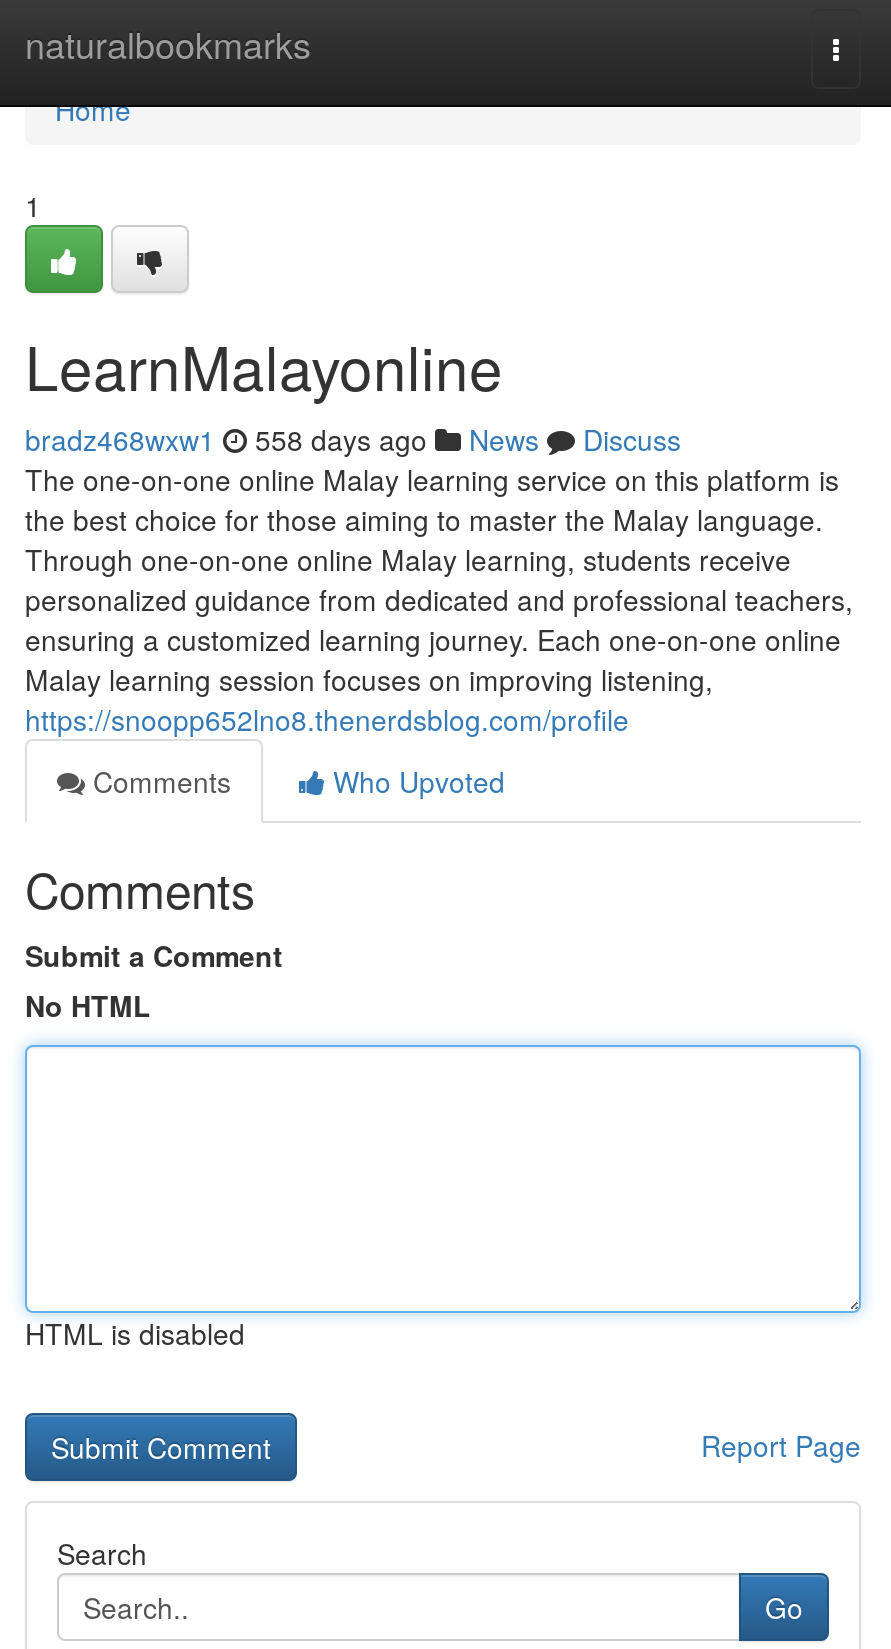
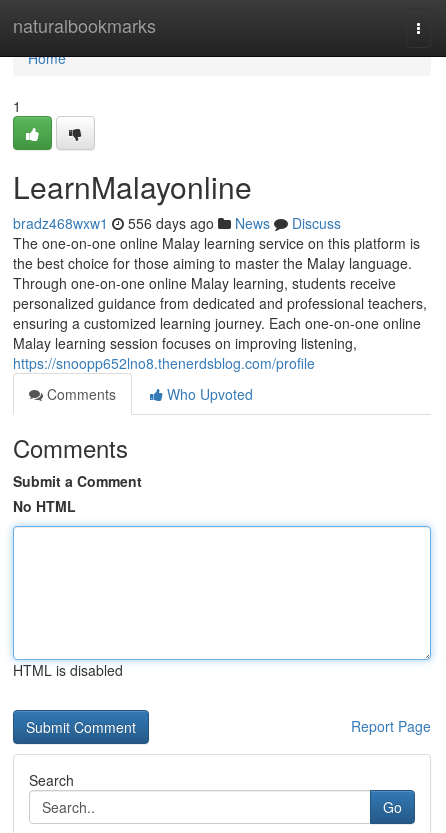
[25,419,681,459] bradz468wxw1 558 days ago News Discuss -> [13,213,341,233] bradz468wxw1 556 days ago News Discuss

